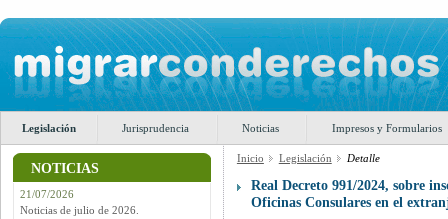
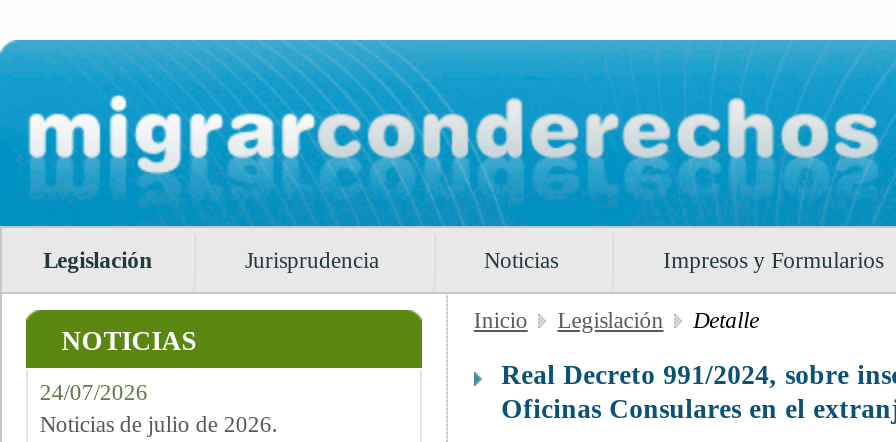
[20,188,74,200] 21/07/2026 -> [40,379,148,403] 24/07/2026

